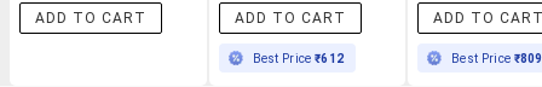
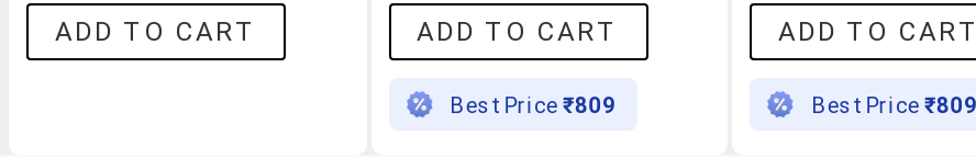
[252,52,344,65] Best Price ₹612 -> [450,93,616,117] Best Price ₹809

